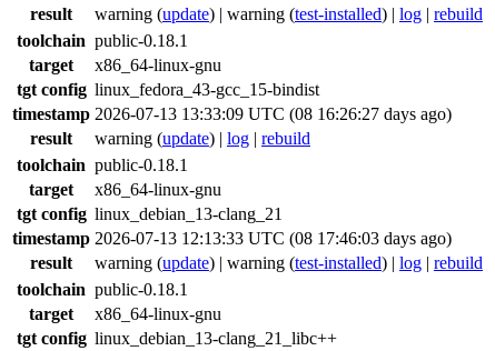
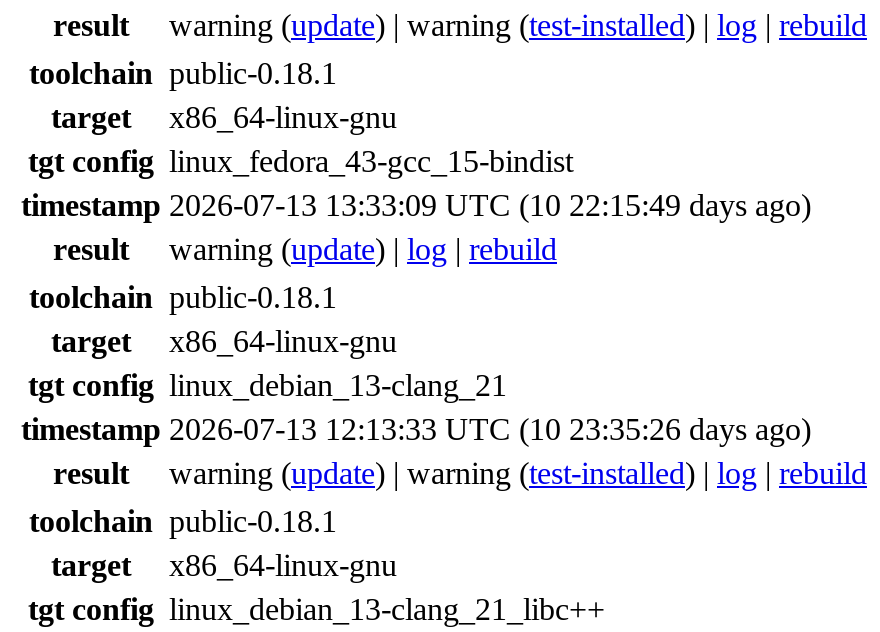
[12,104,452,123] timestamp 2026-07-13 13:33:09 UTC (08 16:26:27 days ago) -> [21,188,811,222] timestamp 2026-07-13 13:33:09 UTC (10 22:15:49 days ago)
[12,229,452,247] timestamp 2026-07-13 12:13:33 UTC (08 17:46:03 days ago) -> [21,412,811,446] timestamp 2026-07-13 12:13:33 UTC (10 23:35:26 days ago)

